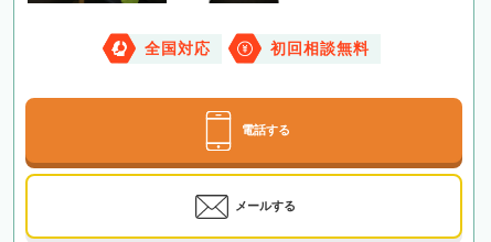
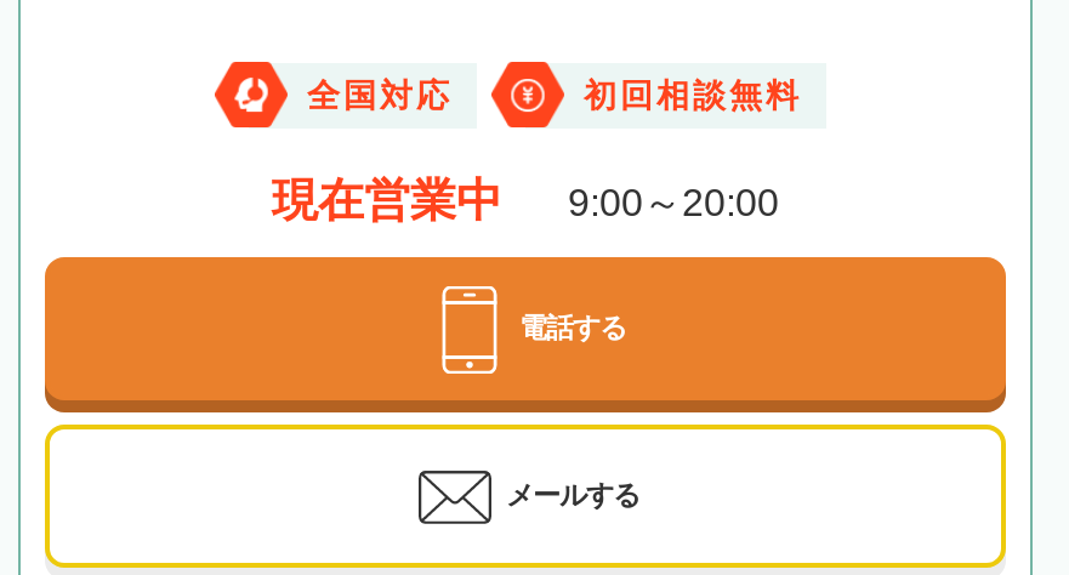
none -> [272,174,779,225] 現在営業中 | 9:00～20:00

